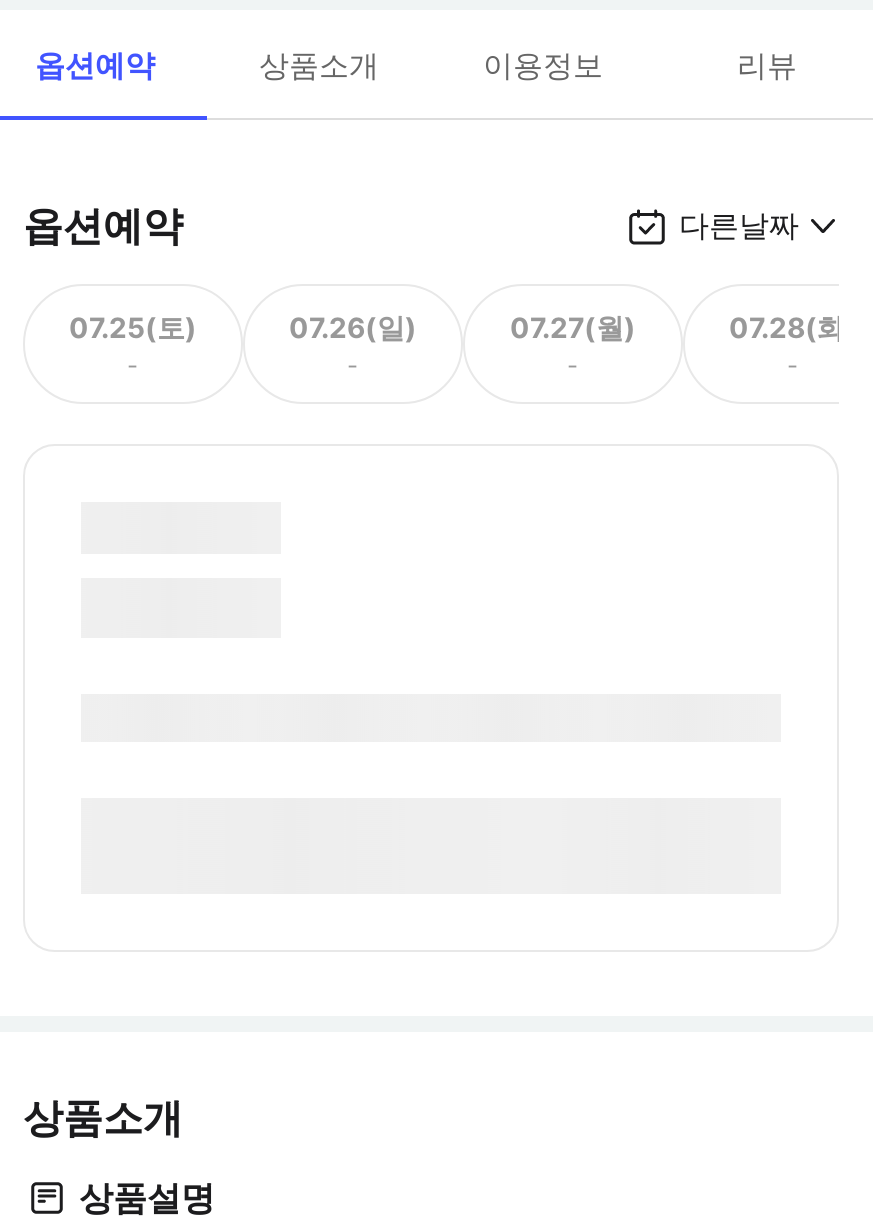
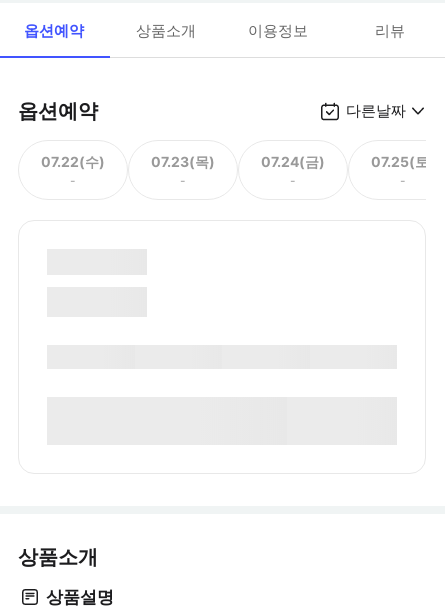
[69,309,197,343] 07.25(토) -> [41,152,105,169] 07.22(수)
[289,309,417,343] 07.26(일) -> [151,152,215,169] 07.23(목)
[510,309,636,343] 07.27(월) -> [261,152,325,169] 07.24(금)
[729,309,857,343] 07.28(화) -> [371,152,435,169] 07.25(토)

